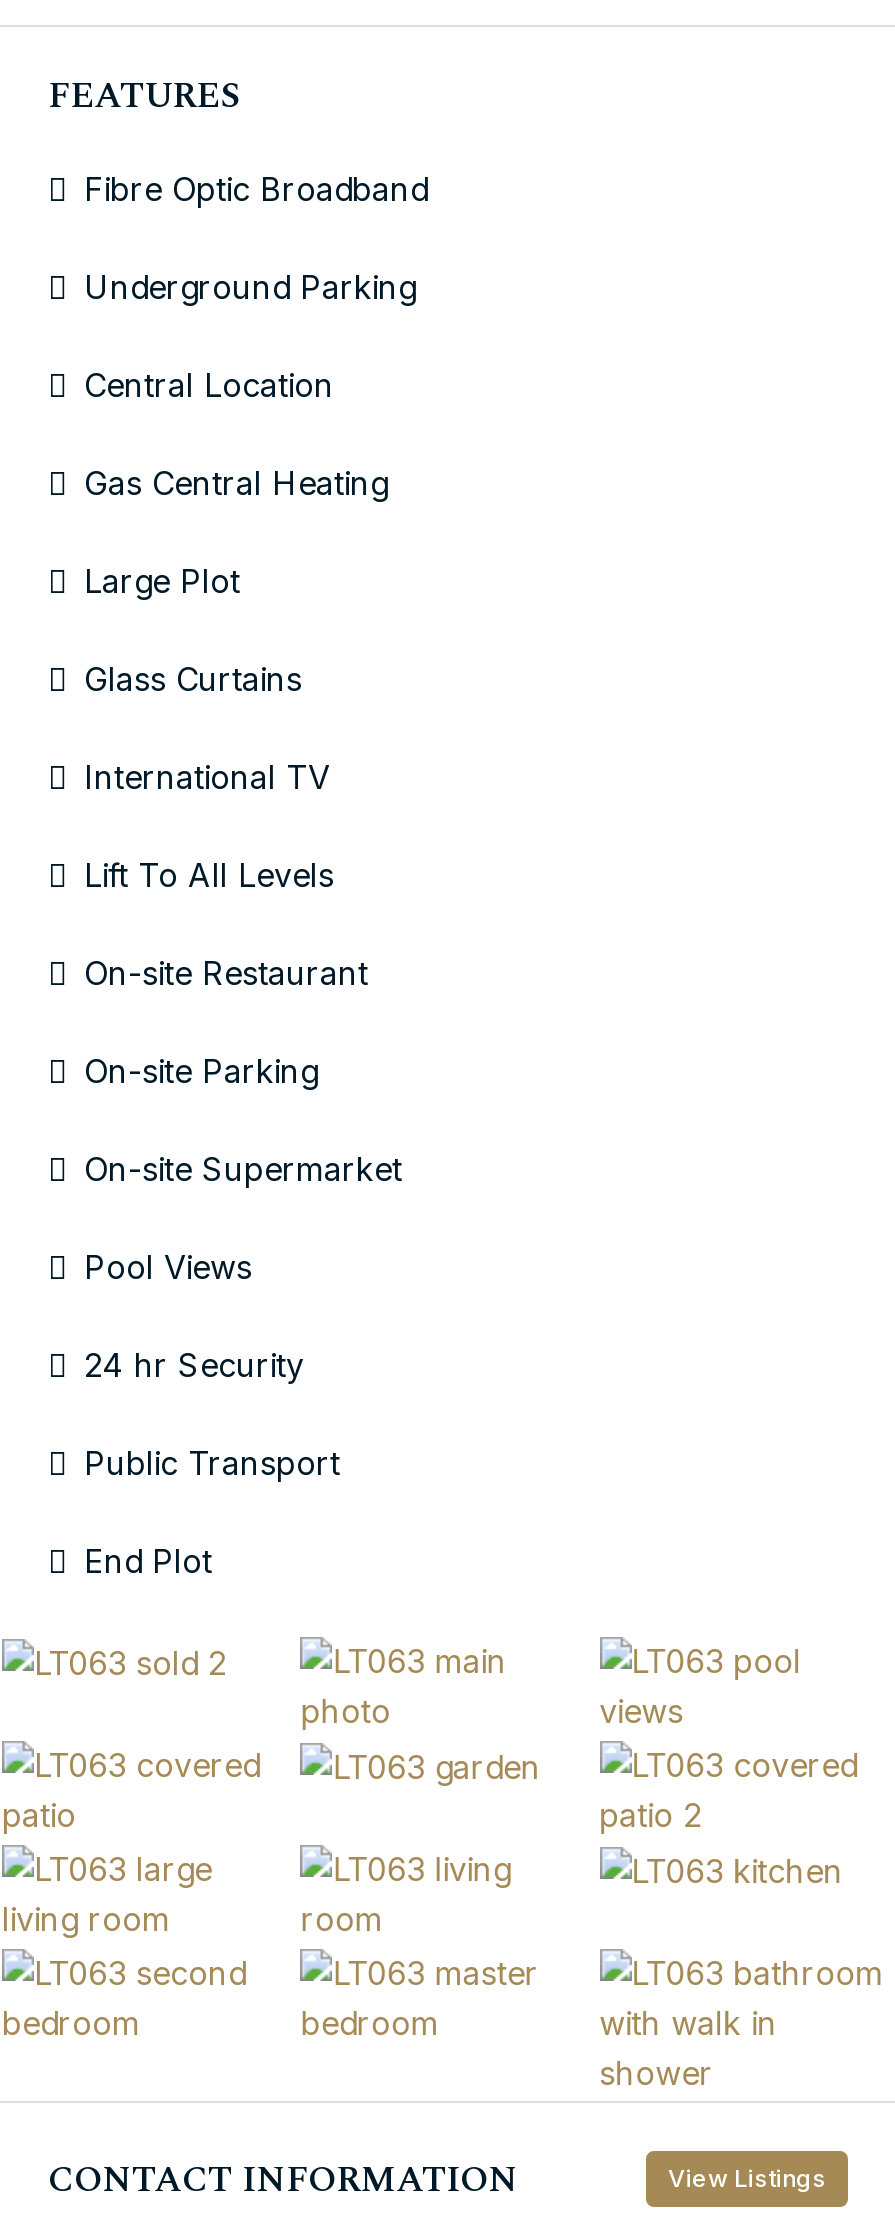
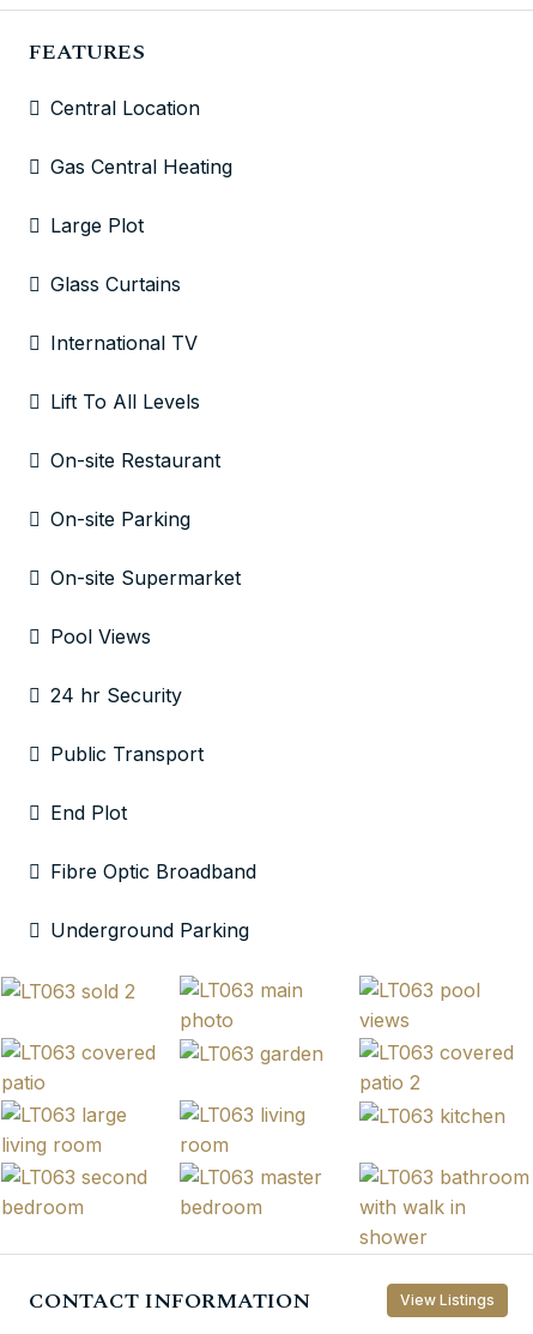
moved [84,169,428,307] -> [50,859,256,942]: Fibre Optic Broadband | Underground Parking
moved [84,365,402,1581] -> [50,96,241,825]: Central Location | Gas Central Heating | Large Plot | ... | Public Transport | End Plot

